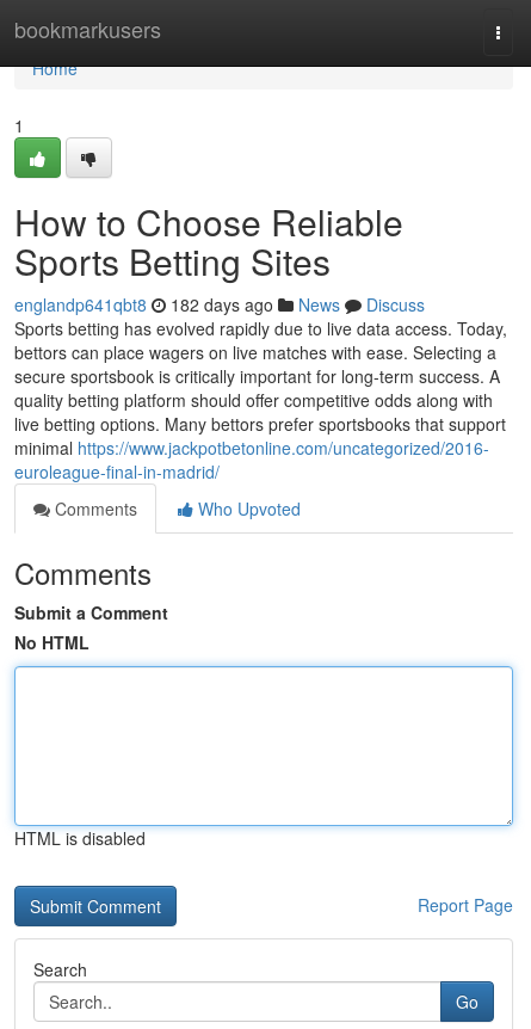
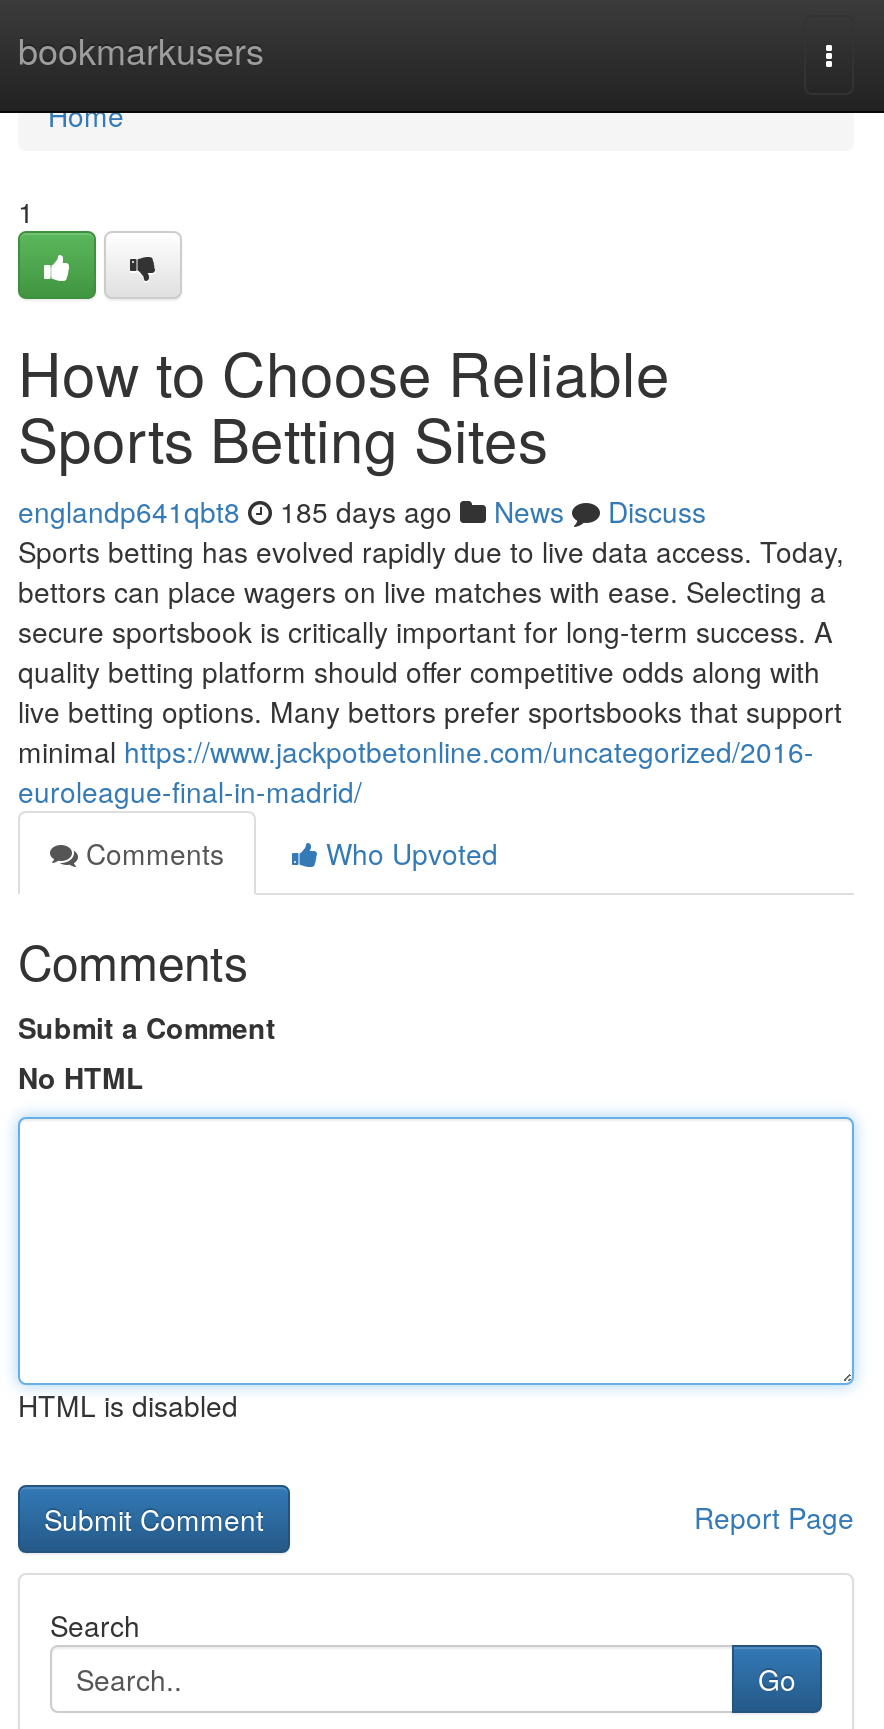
[14,292,425,316] englandp641qbt8 182 days ago News Discuss -> [18,491,706,531] englandp641qbt8 185 days ago News Discuss

